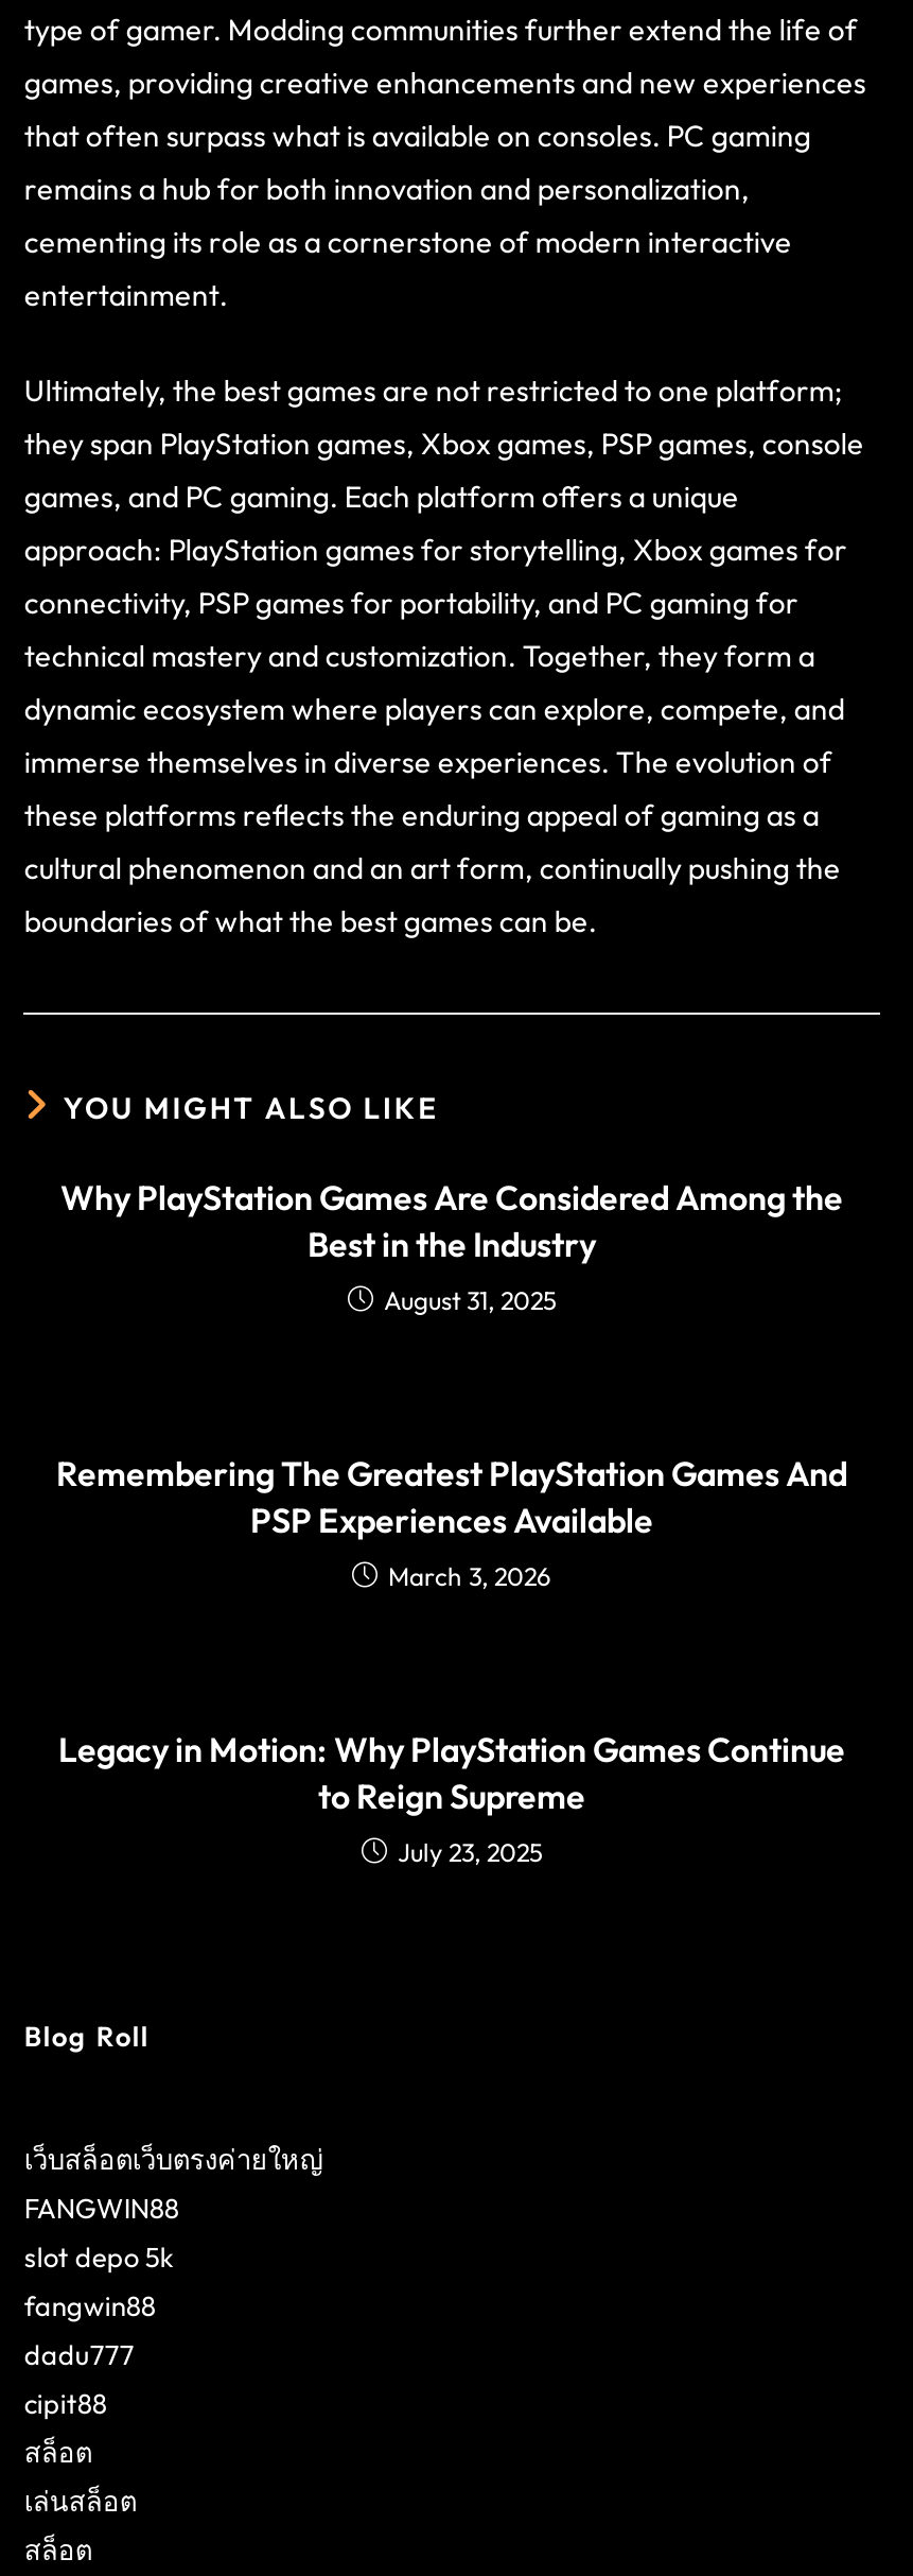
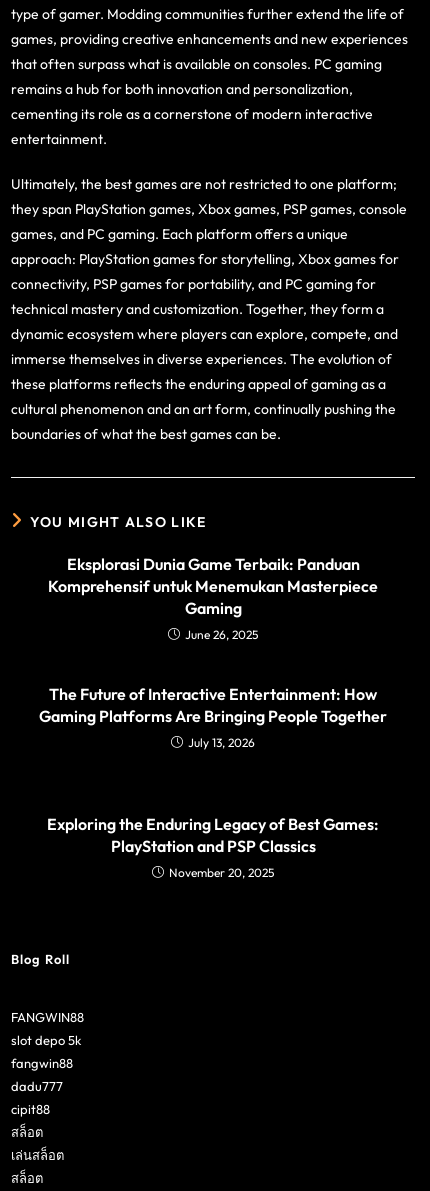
[60,1176,843,1316] Why PlayStation Games Are Considered Among the | Best in the Industry | August 31, 2025 -> [48,554,378,642] Eksplorasi Dunia Game Terbaik: Panduan | Komprehensif untuk Menemukan Masterpiece | Gaming | June 26, 2025
[56,1452,847,1592] Remembering The Greatest PlayStation Games And | PSP Experiences Available | March 3, 2026 -> [39,684,387,750] The Future of Interactive Entertainment: How | Gaming Platforms Are Bringing People Together | July 13, 2026
[58,1728,845,1868] Legacy in Motion: Why PlayStation Games Continue | to Reign Supreme | July 23, 2025 -> [47,814,379,880] Exploring the Enduring Legacy of Best Games: | PlayStation and PSP Classics | November 20, 2025
[24,2142,323,2176] เว็บสล็อตเว็บตรงค่ายใหญ่ -> none

